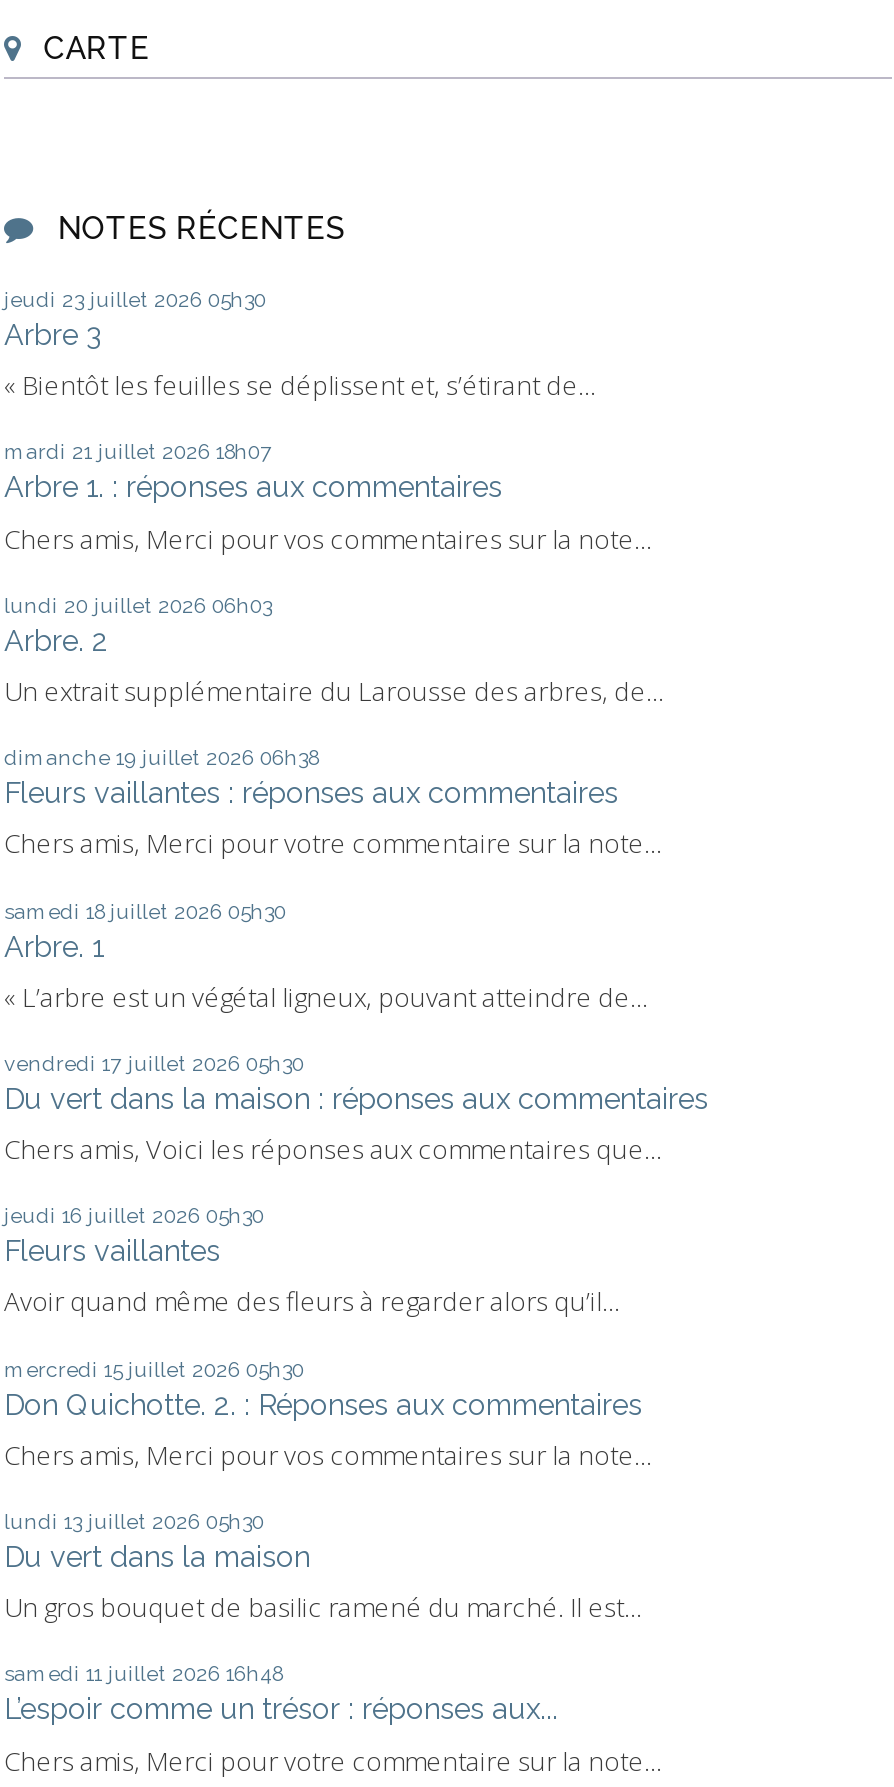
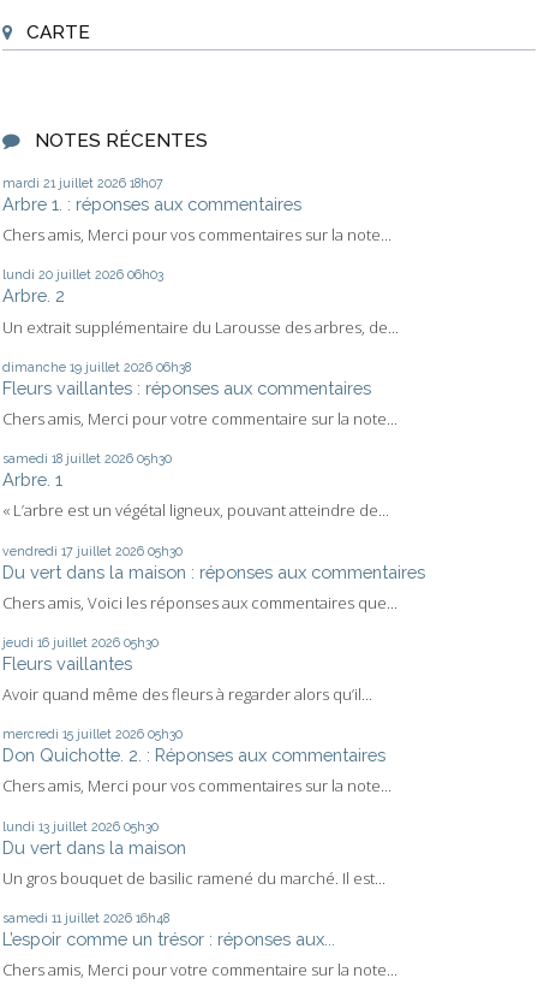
[4,287,596,403] jeudi 23 juillet 2026 05h30 | Arbre 3 | « Bientôt les feuilles se déplissent et, s’étirant de... -> none

